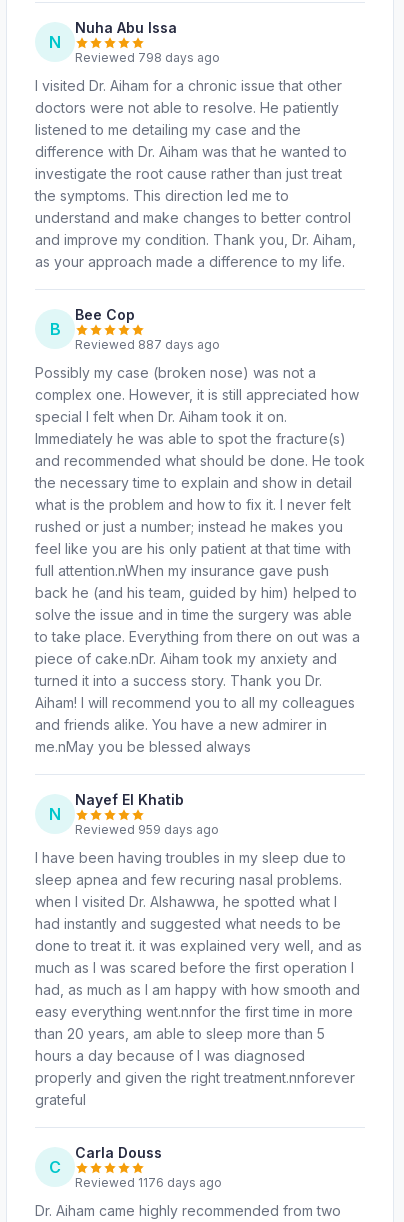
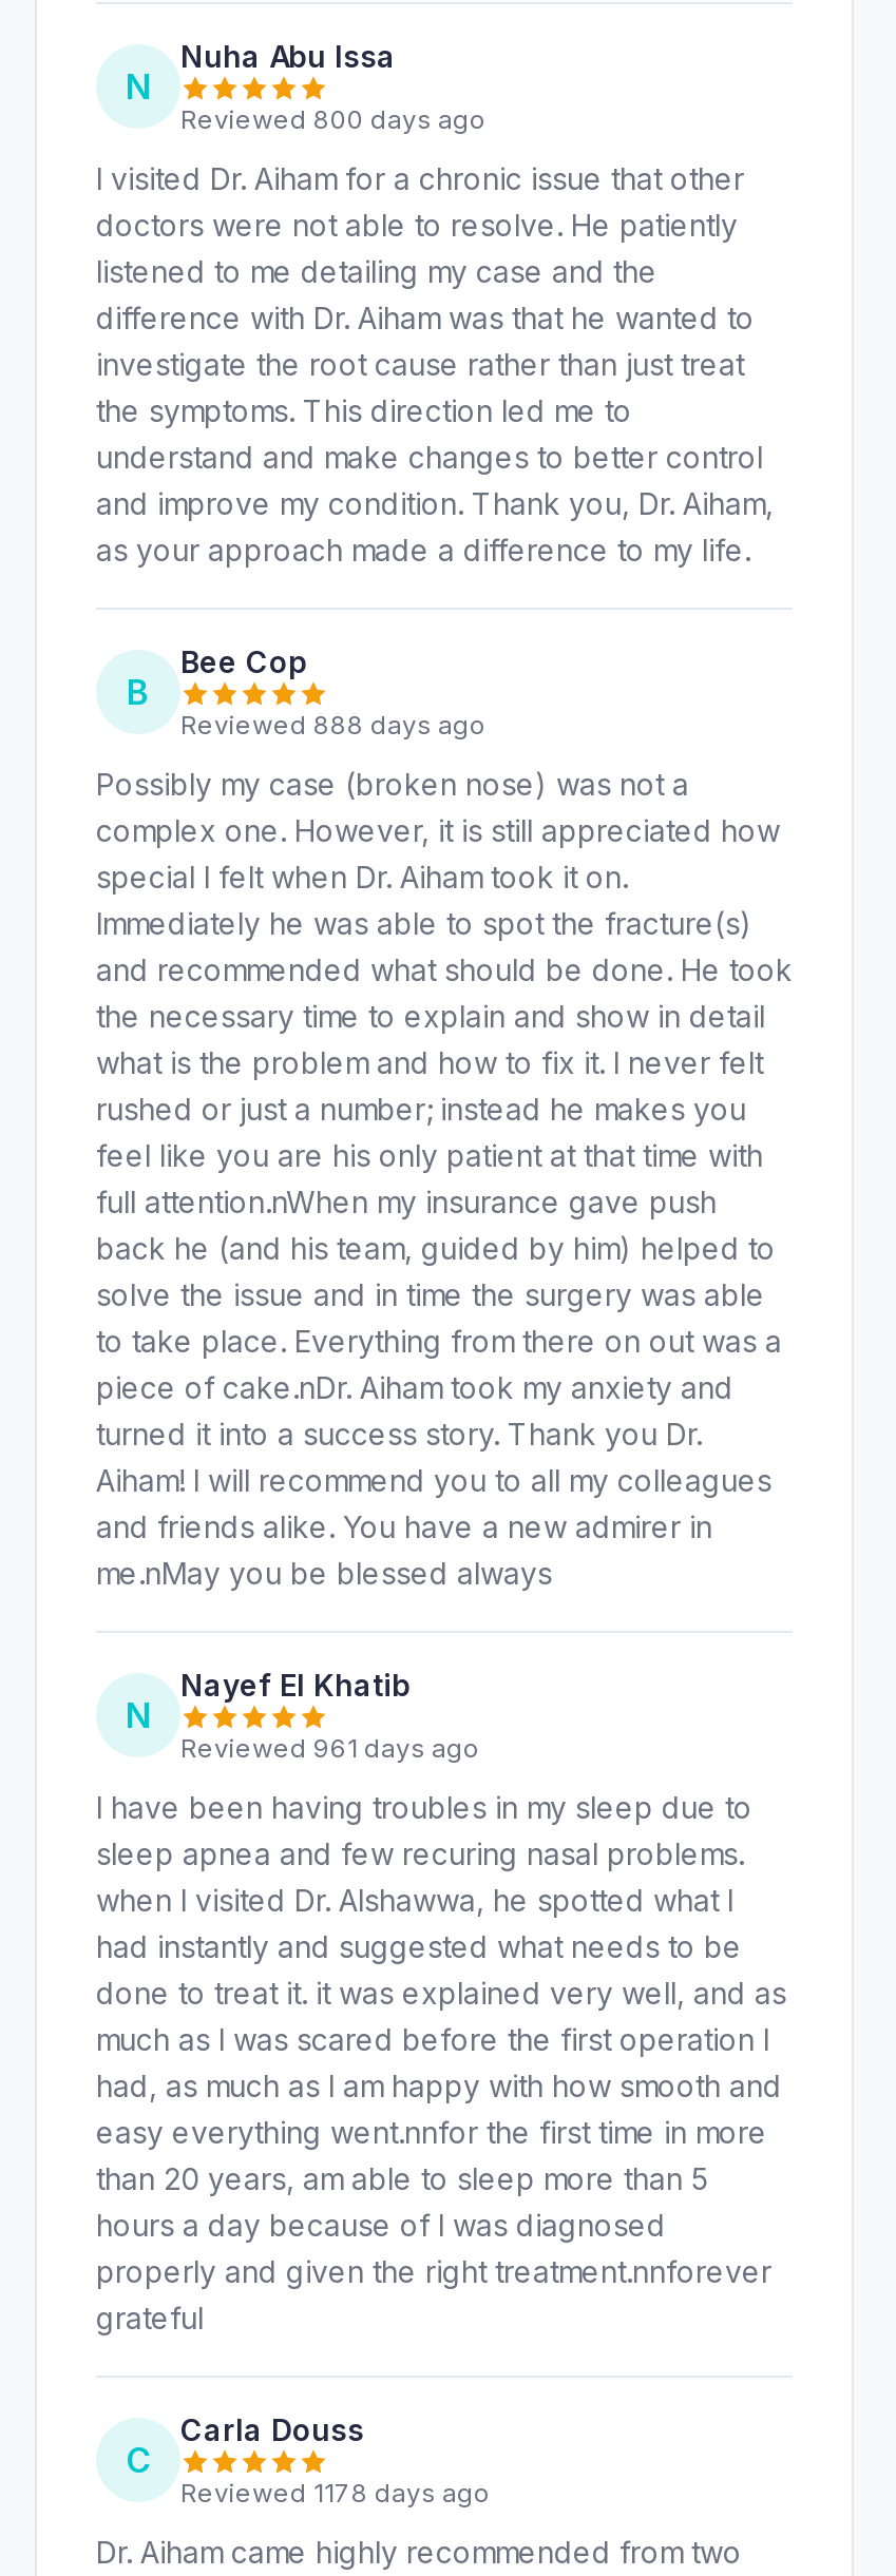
[75,50,220,65] Reviewed 798 days ago -> [180,103,487,135] Reviewed 800 days ago
[75,337,220,352] Reviewed 887 days ago -> [180,708,487,740] Reviewed 888 days ago
[75,822,219,837] Reviewed 959 days ago -> [180,1732,480,1763] Reviewed 961 days ago
[75,1175,222,1190] Reviewed 1176 days ago -> [180,2476,491,2508] Reviewed 1178 days ago

